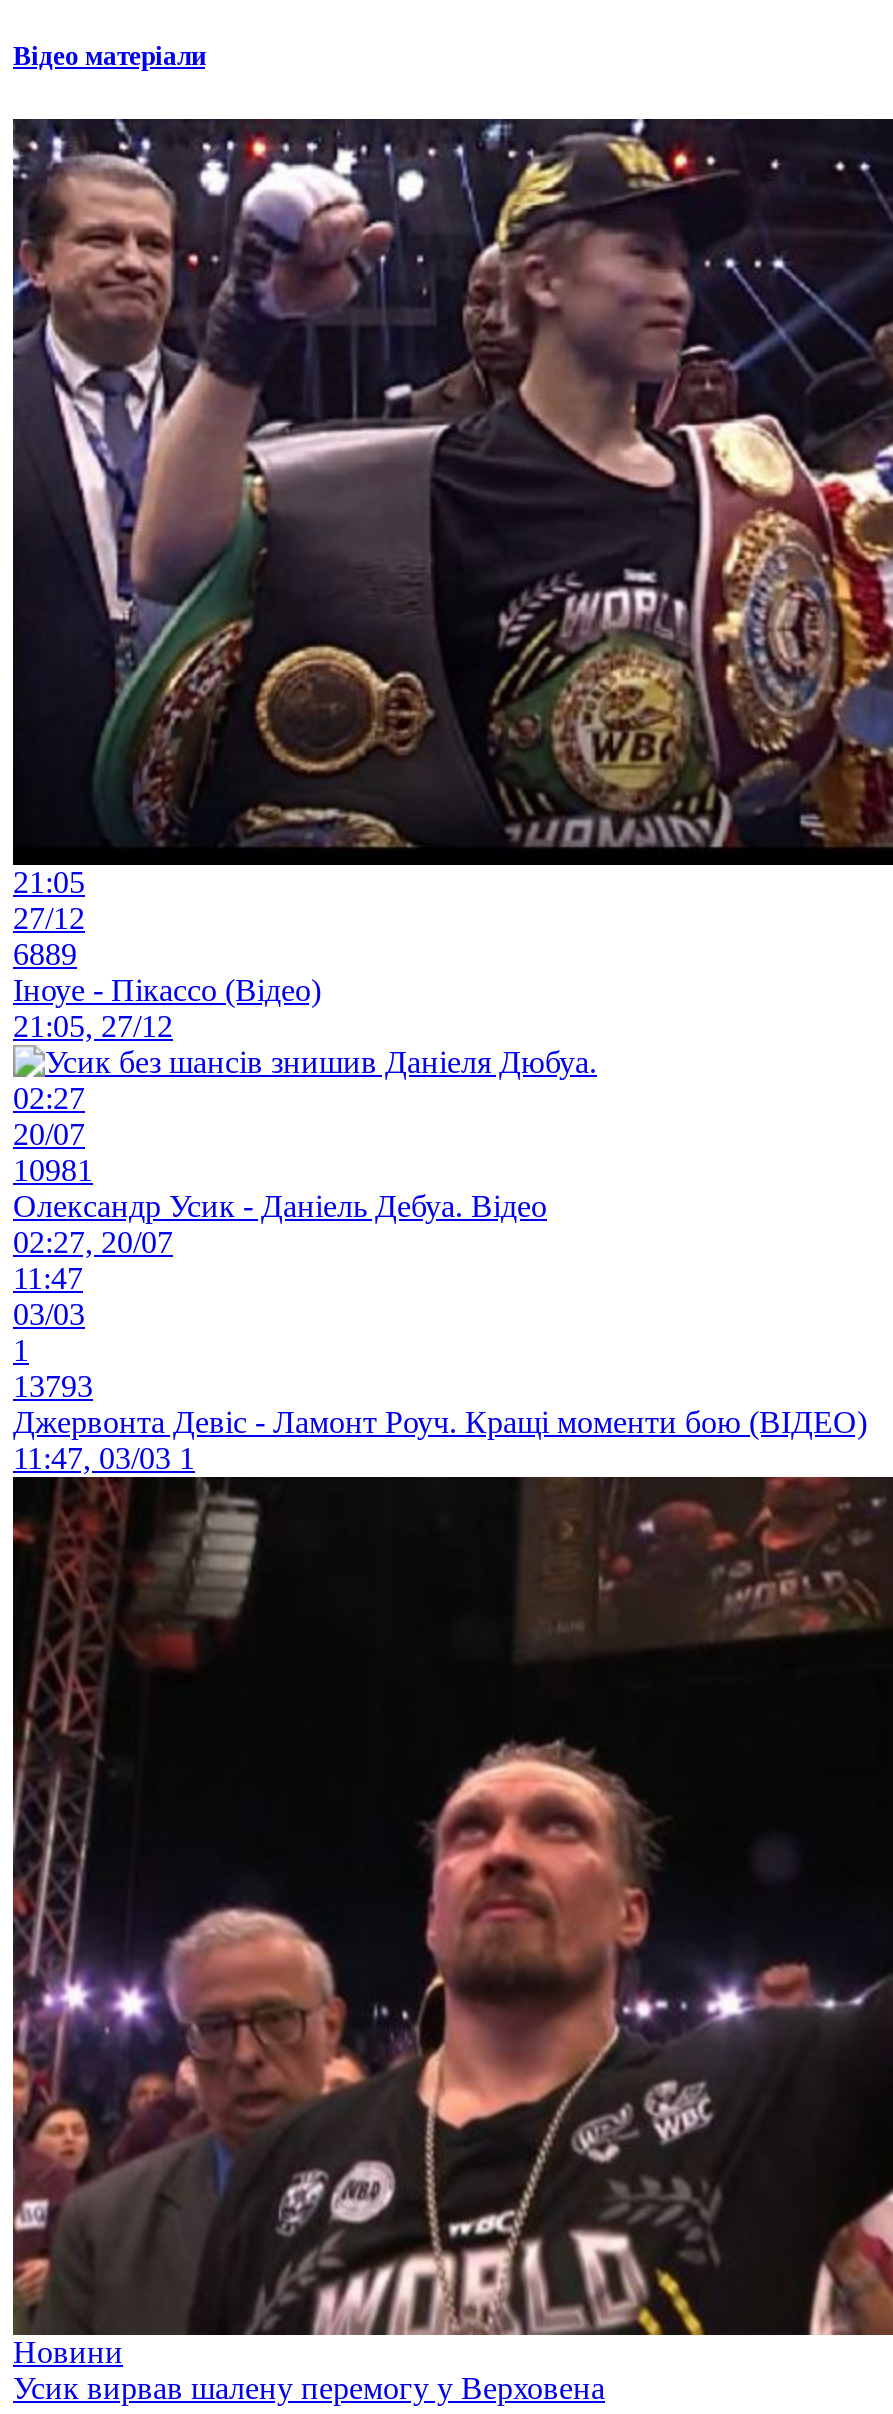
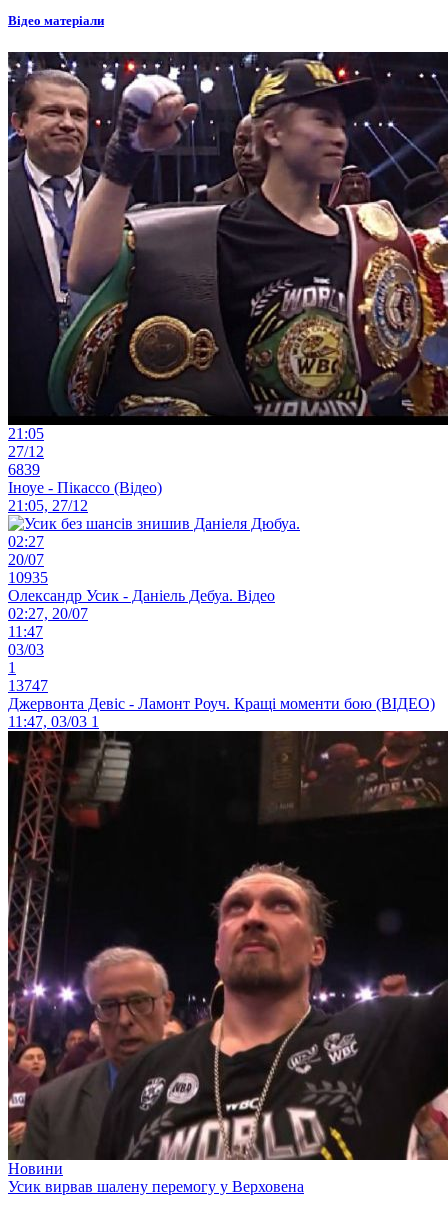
[13,936,77,970] 6889 -> [8,461,40,478] 6839
[13,1152,93,1186] 10981 -> [8,569,48,586] 10935
[13,1368,93,1402] 13793 -> [8,677,48,694] 13747

